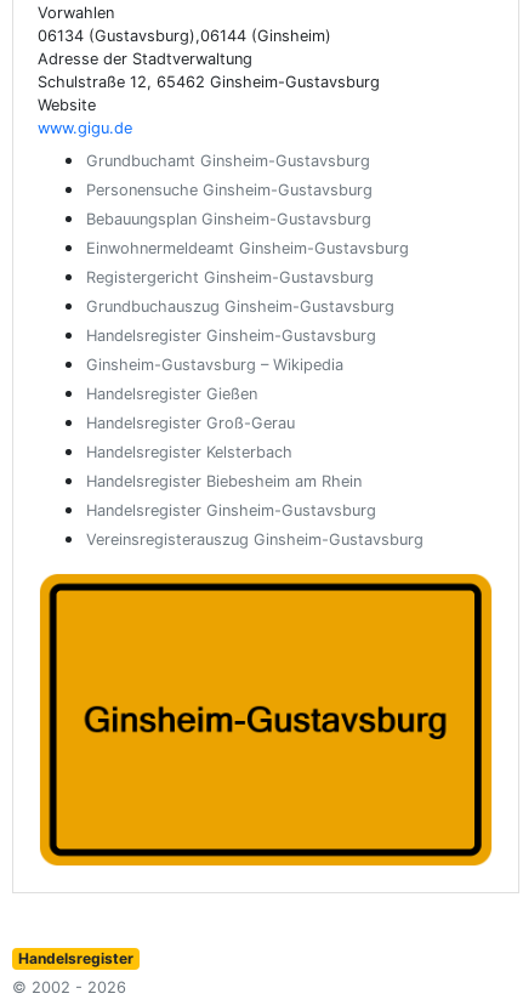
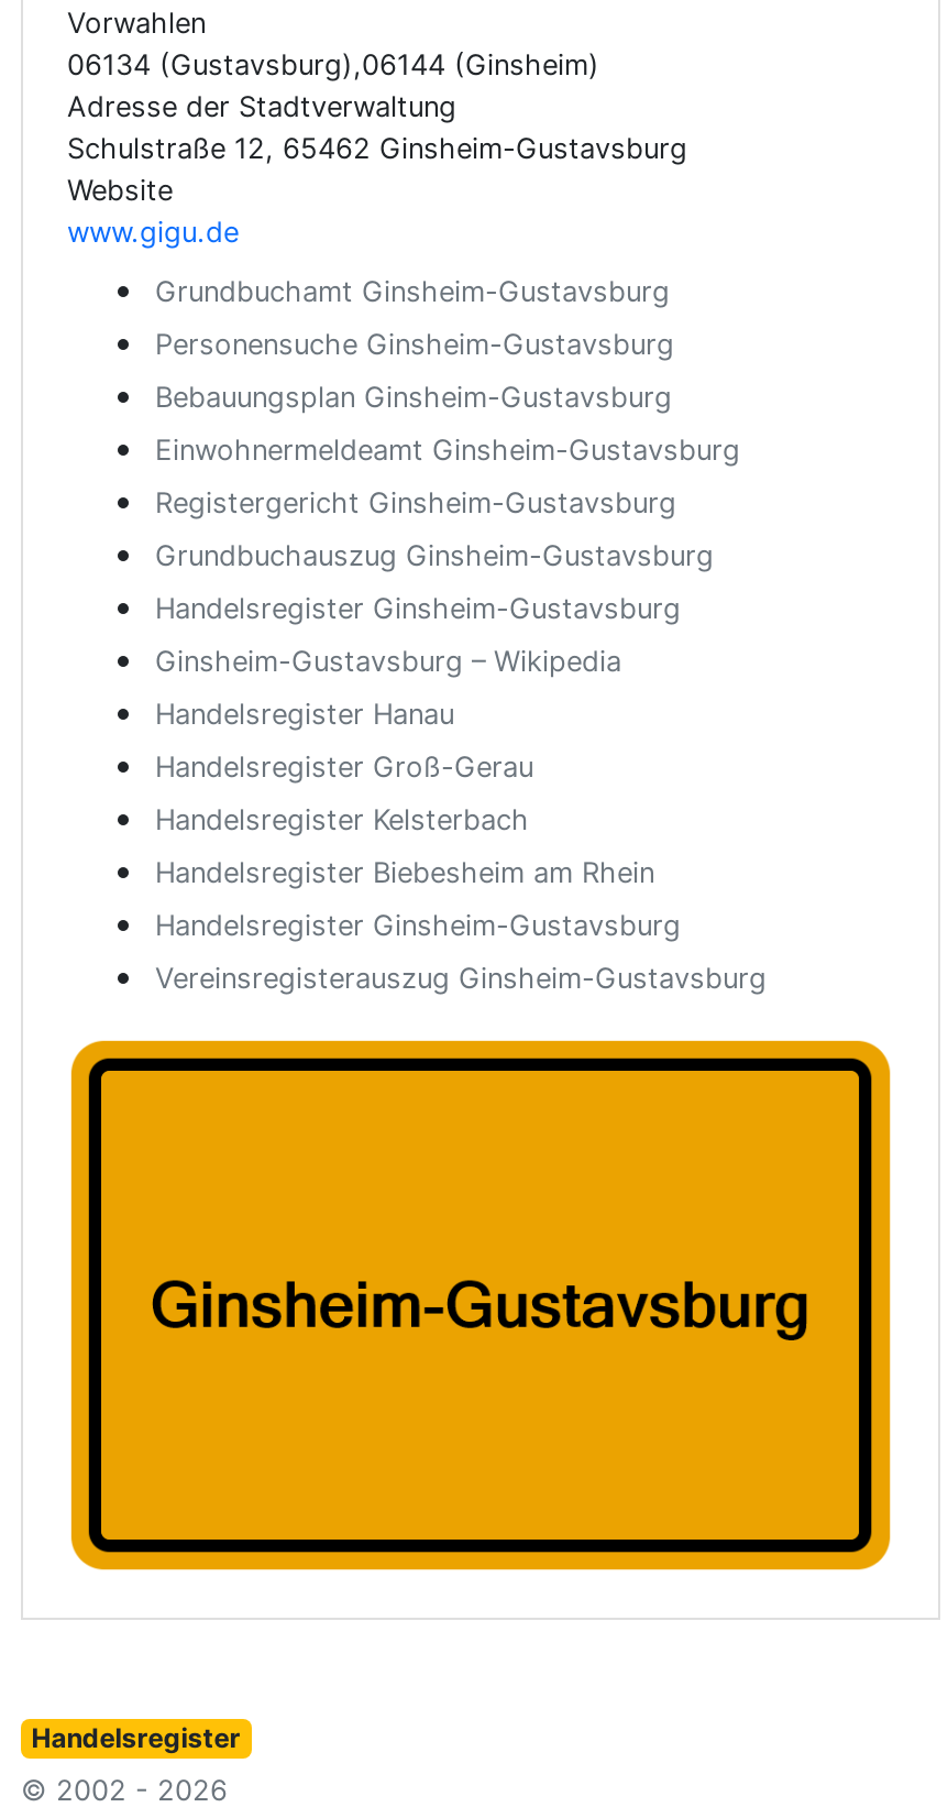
[86,385,257,403] Handelsregister Gießen -> [155,698,454,731] Handelsregister Hanau

